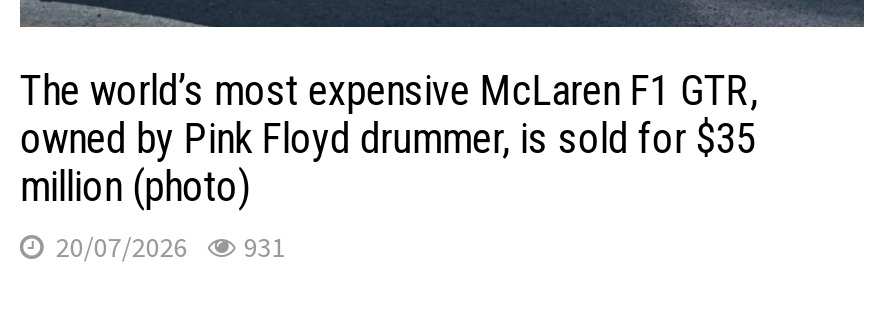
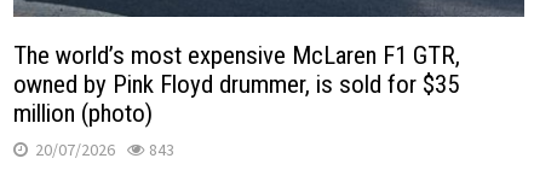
[56,229,286,265] 20/07/2026 931 -> [35,138,174,160] 20/07/2026 843

